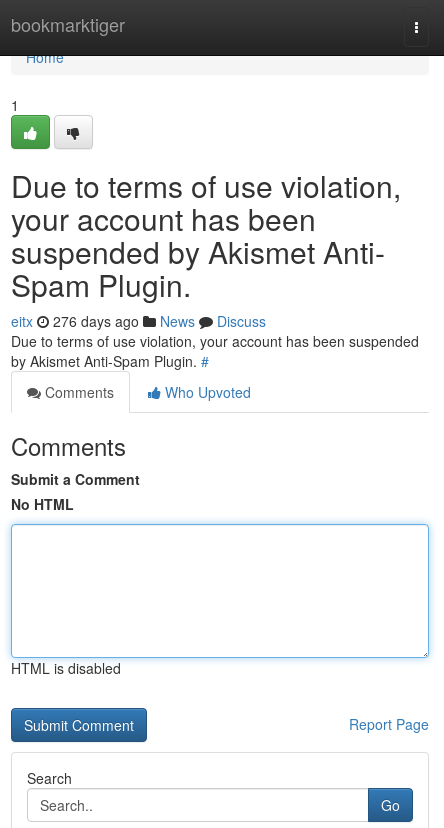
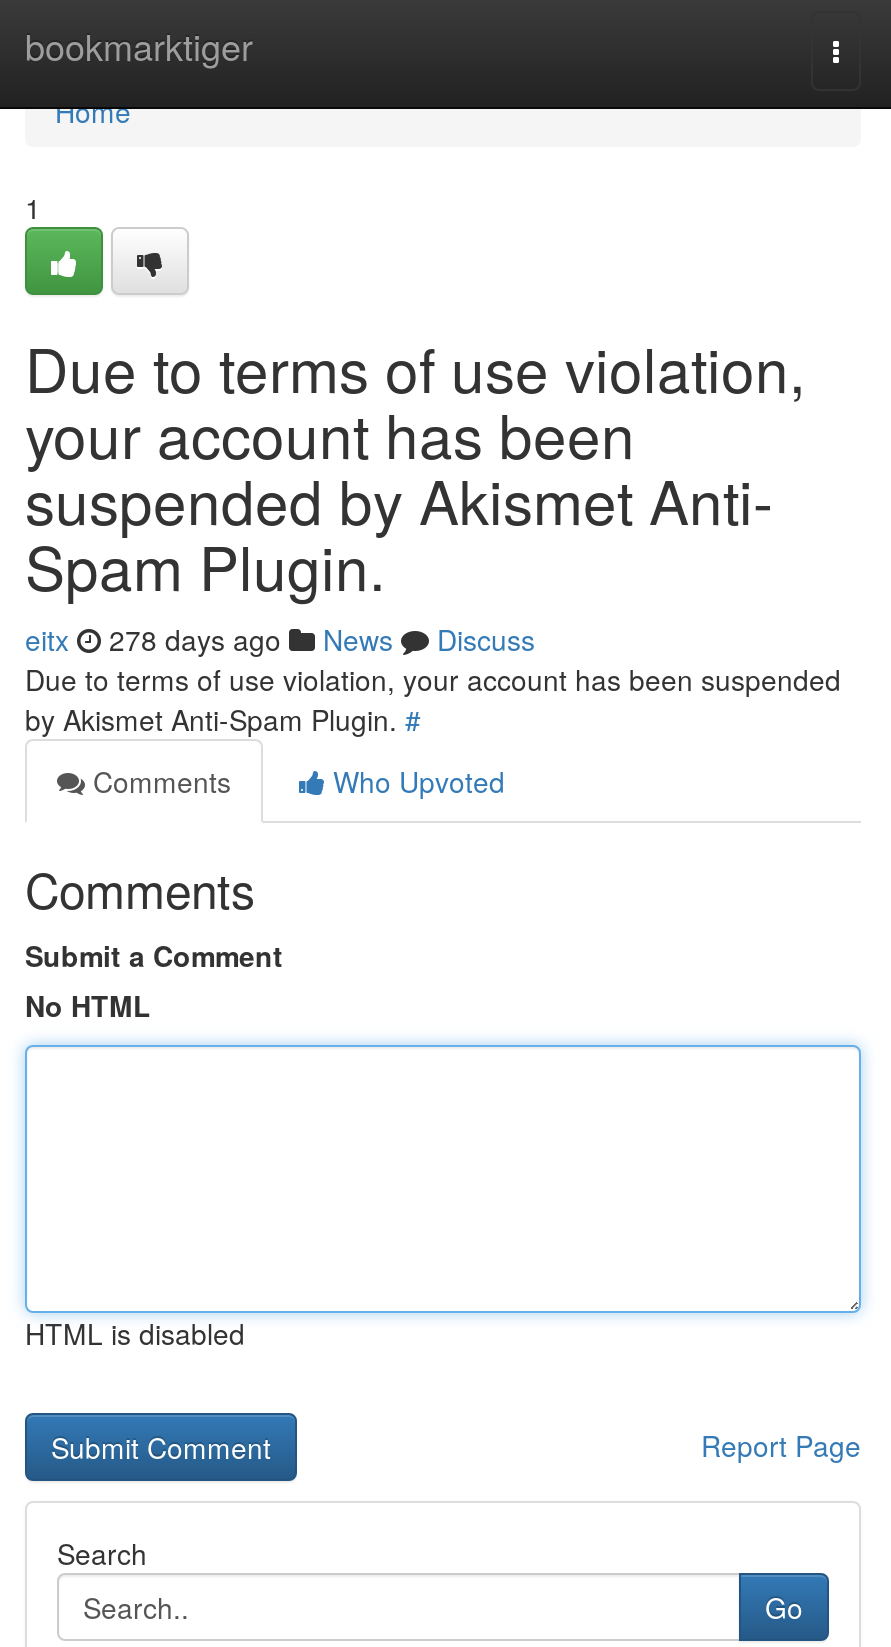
[11,311,266,331] eitx 276 days ago News Discuss -> [25,619,535,659] eitx 278 days ago News Discuss

